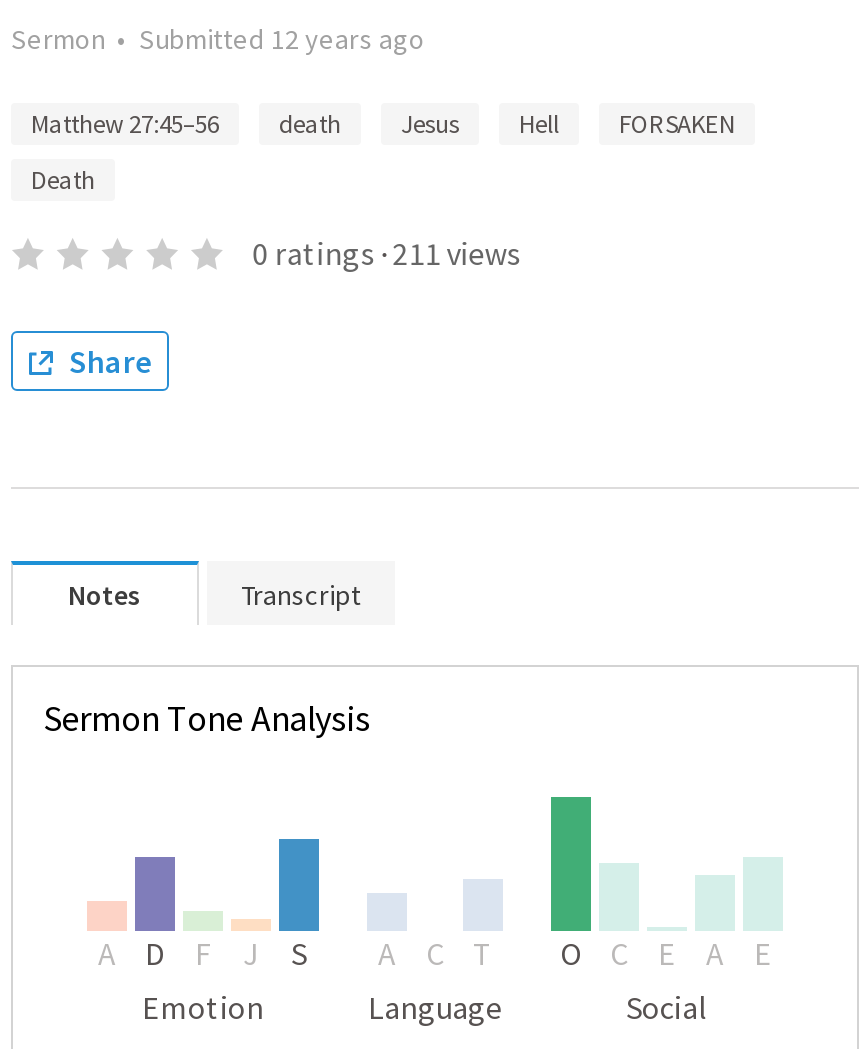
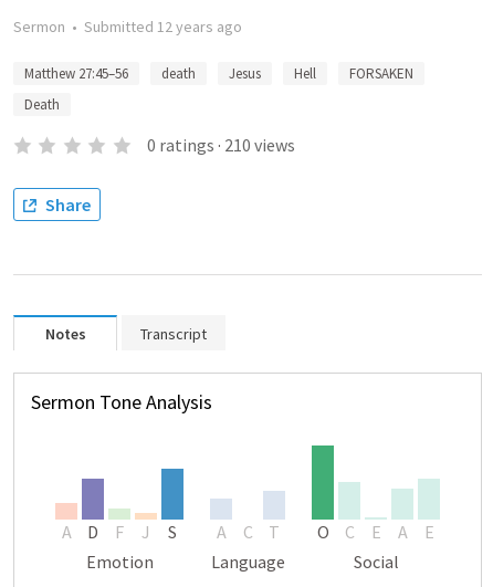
[252,233,520,273] 0 ratings · 211 views -> [147,134,295,156] 0 ratings · 210 views

